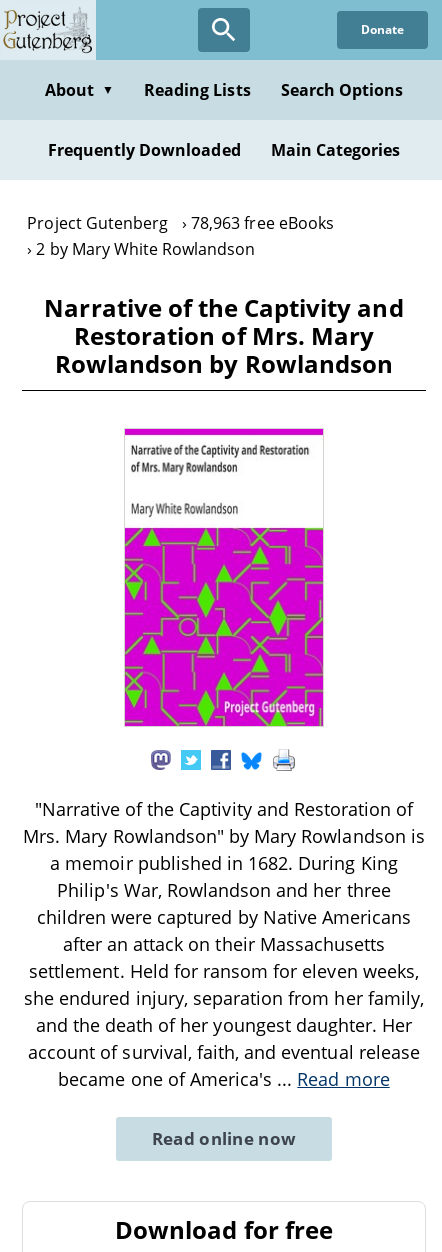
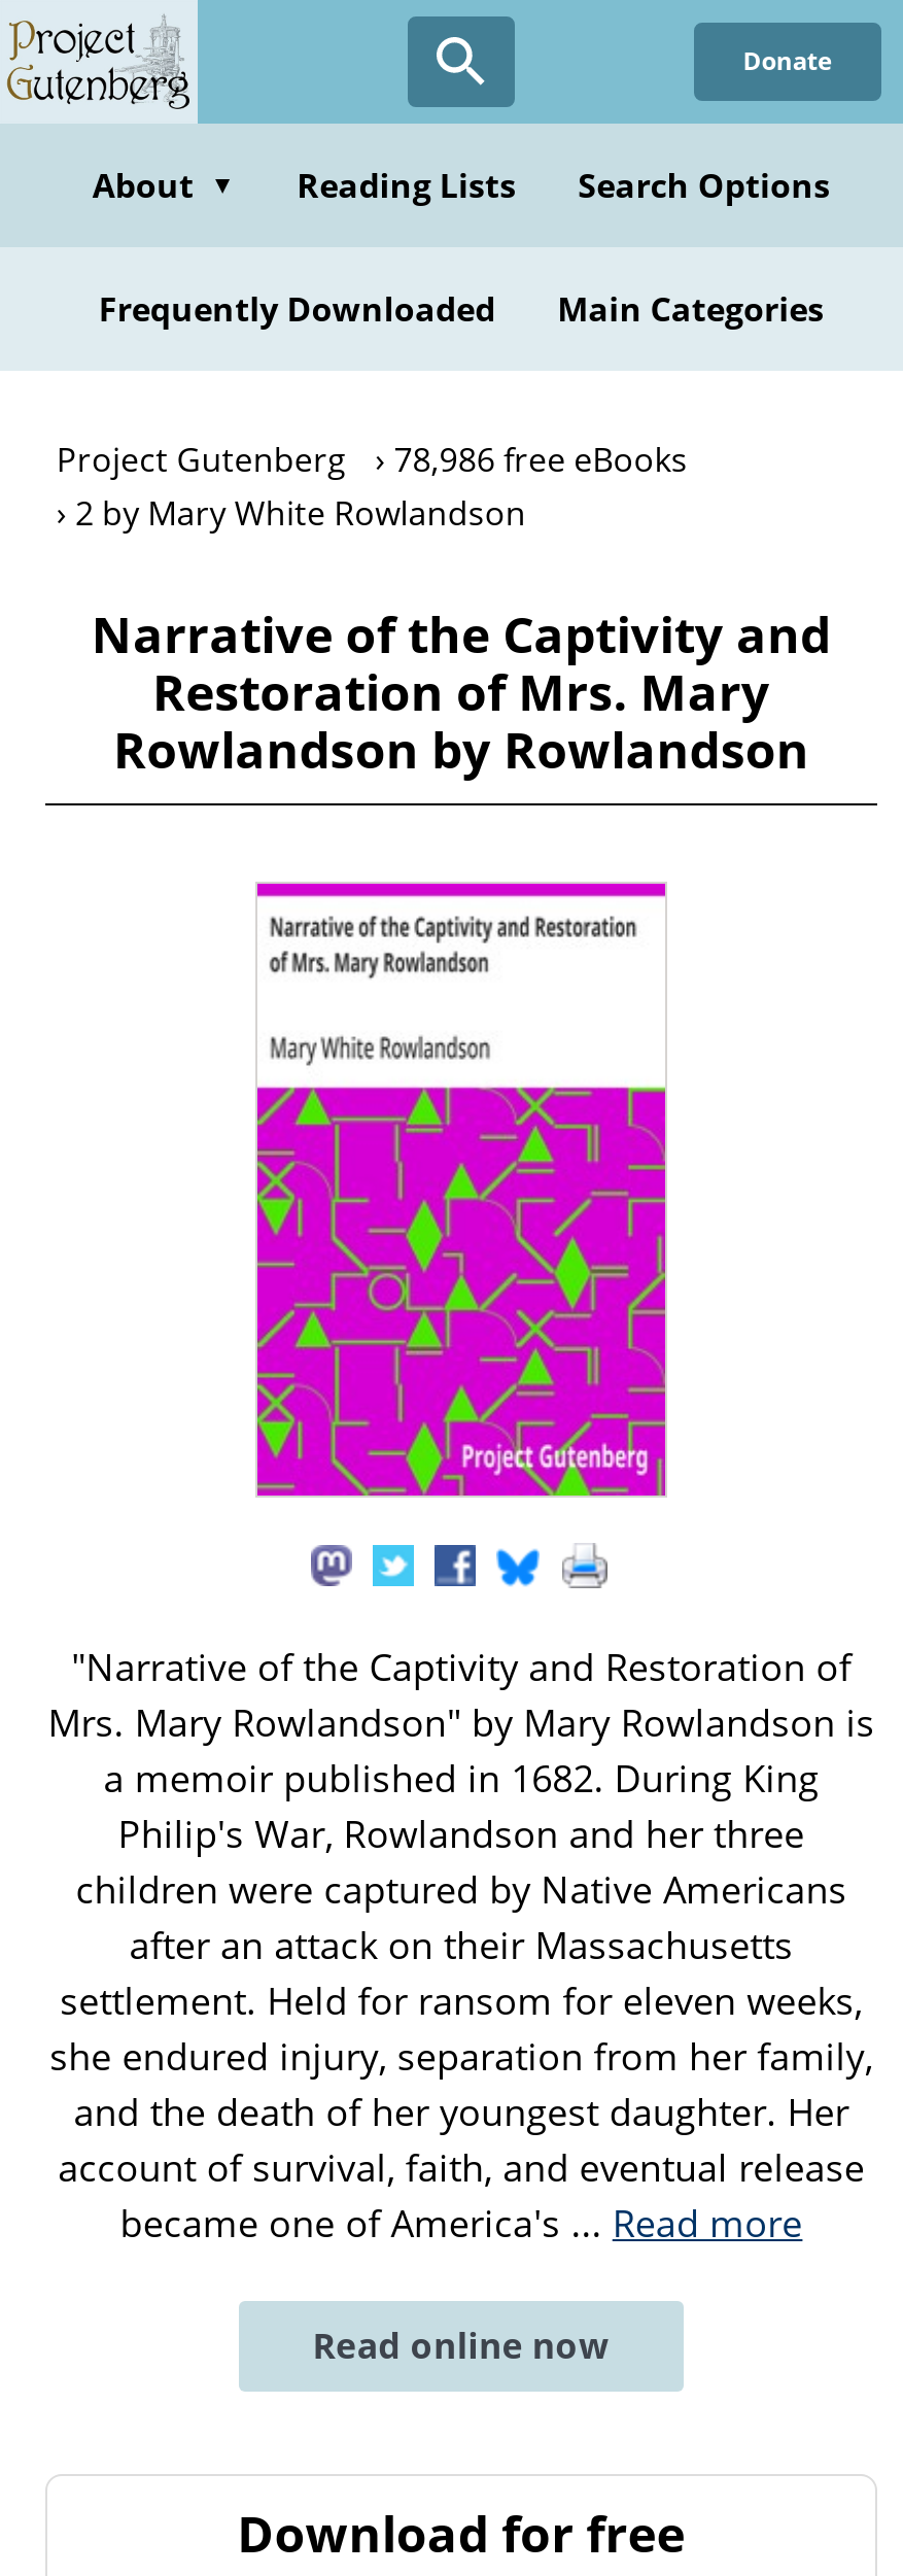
[27,212,334,234] Project Gutenberg 78,963 free eBooks -> [56,437,688,482] Project Gutenberg 78,986 free eBooks

